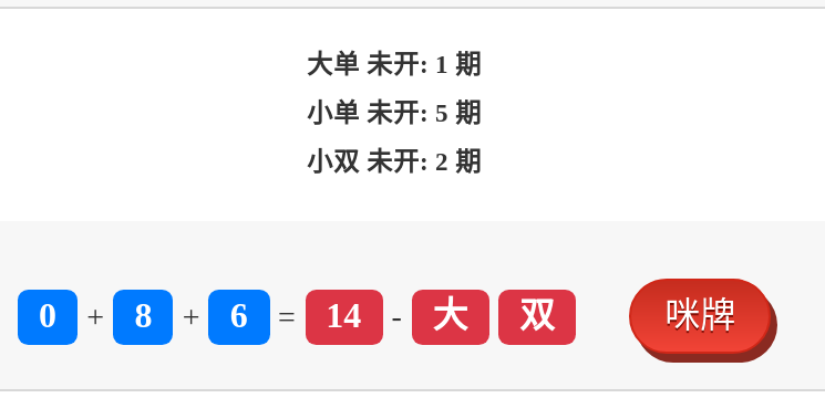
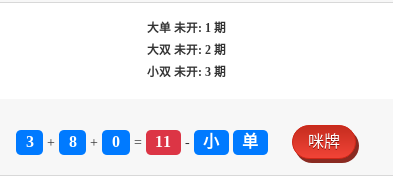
[307,99,482,128] 小单未开: 5期 -> [146,44,225,57] 大双未开: 2期
[307,148,482,177] 小双未开: 2期 -> [146,66,225,79] 小双未开: 3期
[39,296,56,334] 0 -> [25,133,33,150] 3
[230,296,248,334] 6 -> [112,133,120,150] 0
[326,296,361,334] 14 -> [155,133,171,150] 11
[433,296,555,334] 大 | 双 -> [203,133,258,150] 小 | 单

